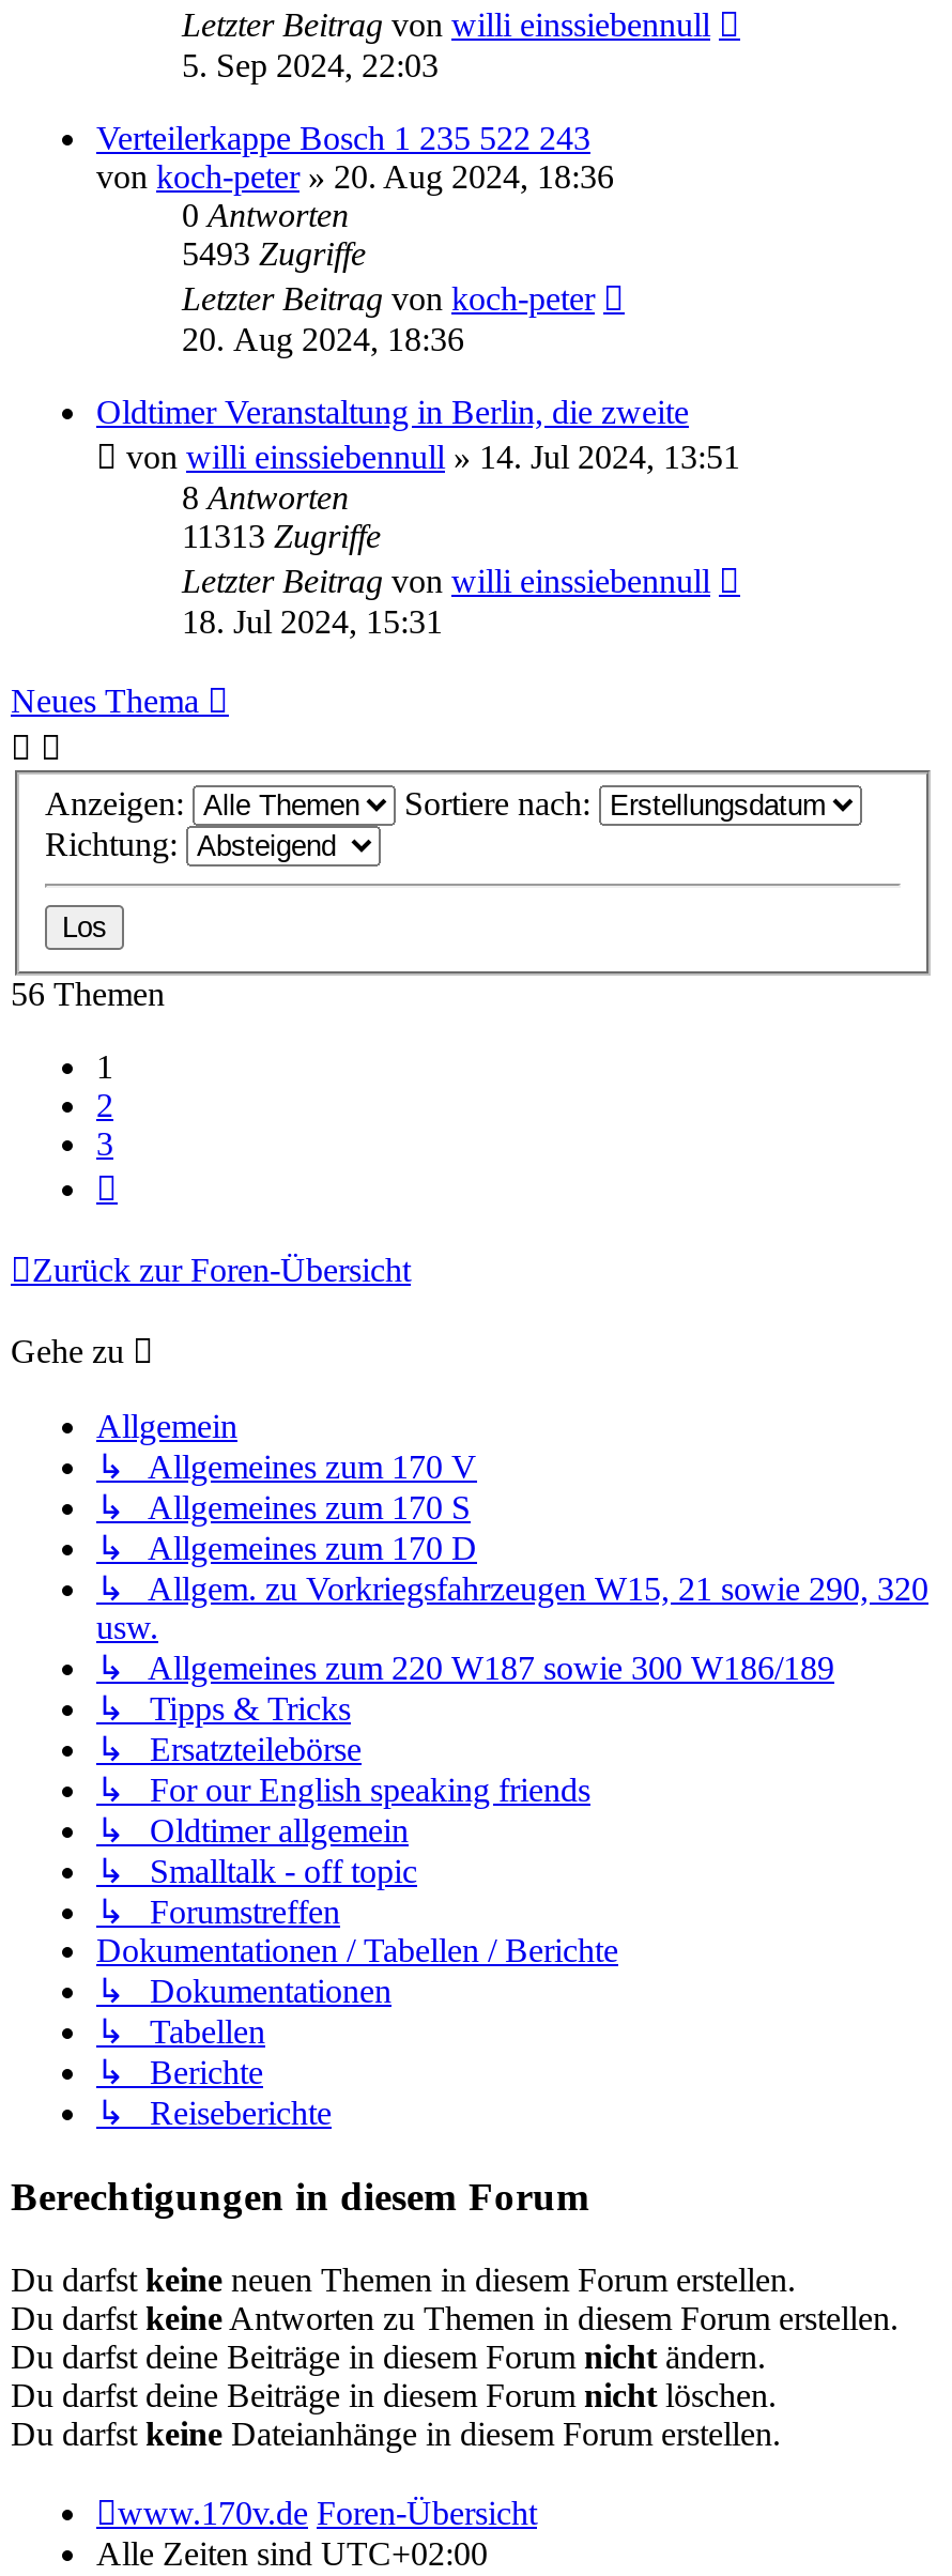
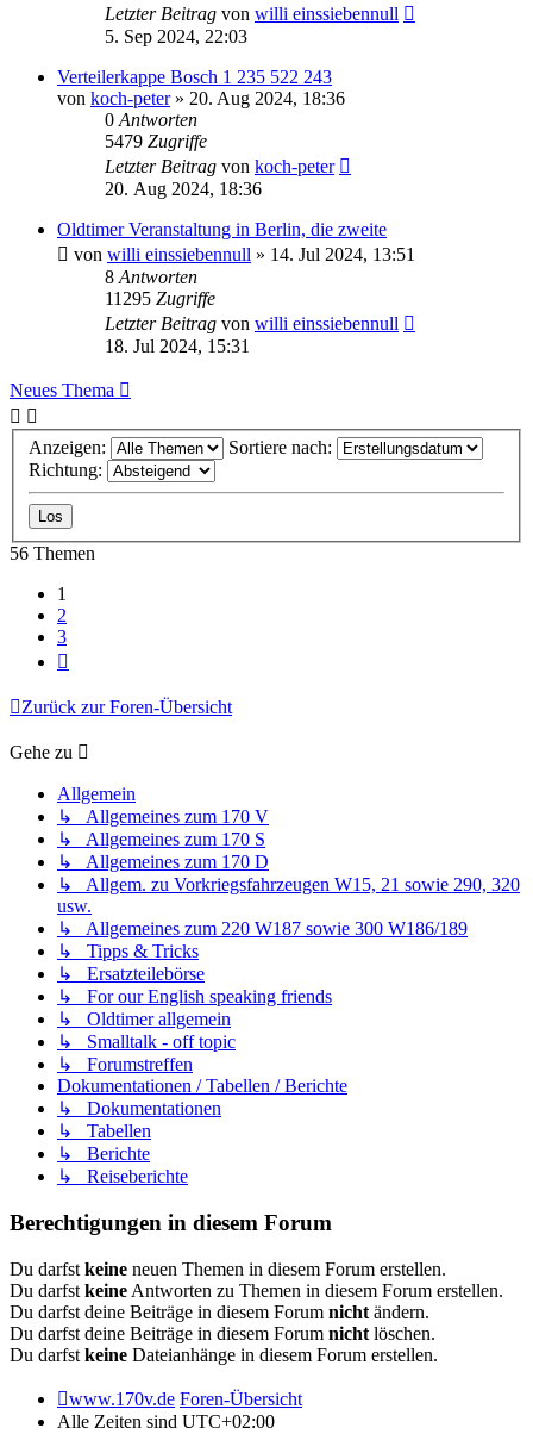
[182,235,366,272] 5493 Zugriffe -> [105,131,207,151] 5479 Zugriffe
[182,518,381,554] 11313 Zugriffe -> [105,288,215,308] 11295 Zugriffe

